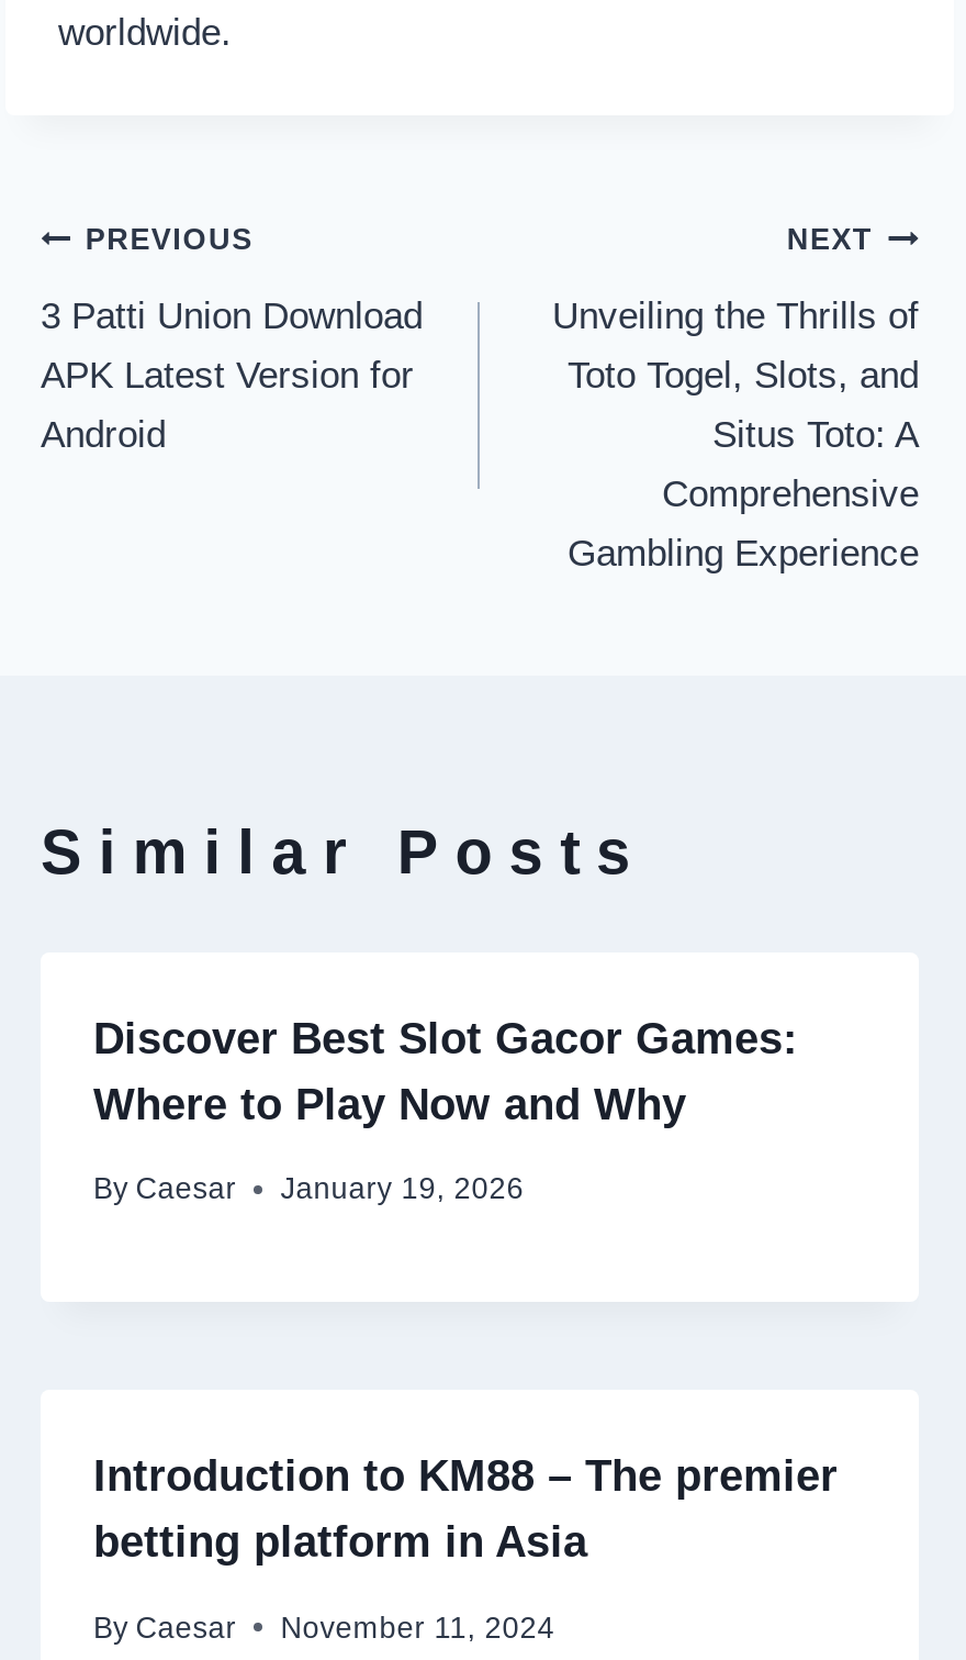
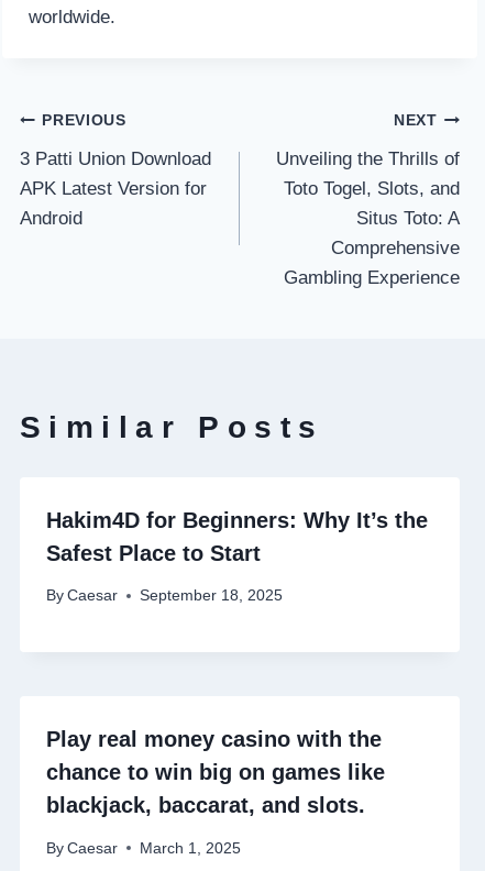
[93,1014,798,1128] Discover Best Slot Gacor Games: | Where to Play Now and Why -> [46,508,428,565] Hakim4D for Beginners: Why It’s the | Safest Place to Start
[93,1173,524,1206] By Caesar January 19, 2026 -> [46,588,283,604] By Caesar September 18, 2025
[93,1452,838,1566] Introduction to KM88 – The premier | betting platform in Asia -> [46,727,385,818] Play real money casino with the | chance to win big on games like | blackjack, baccarat, and slots.
[93,1612,555,1645] By Caesar November 11, 2024 -> [46,840,241,857] By Caesar March 1, 2025

